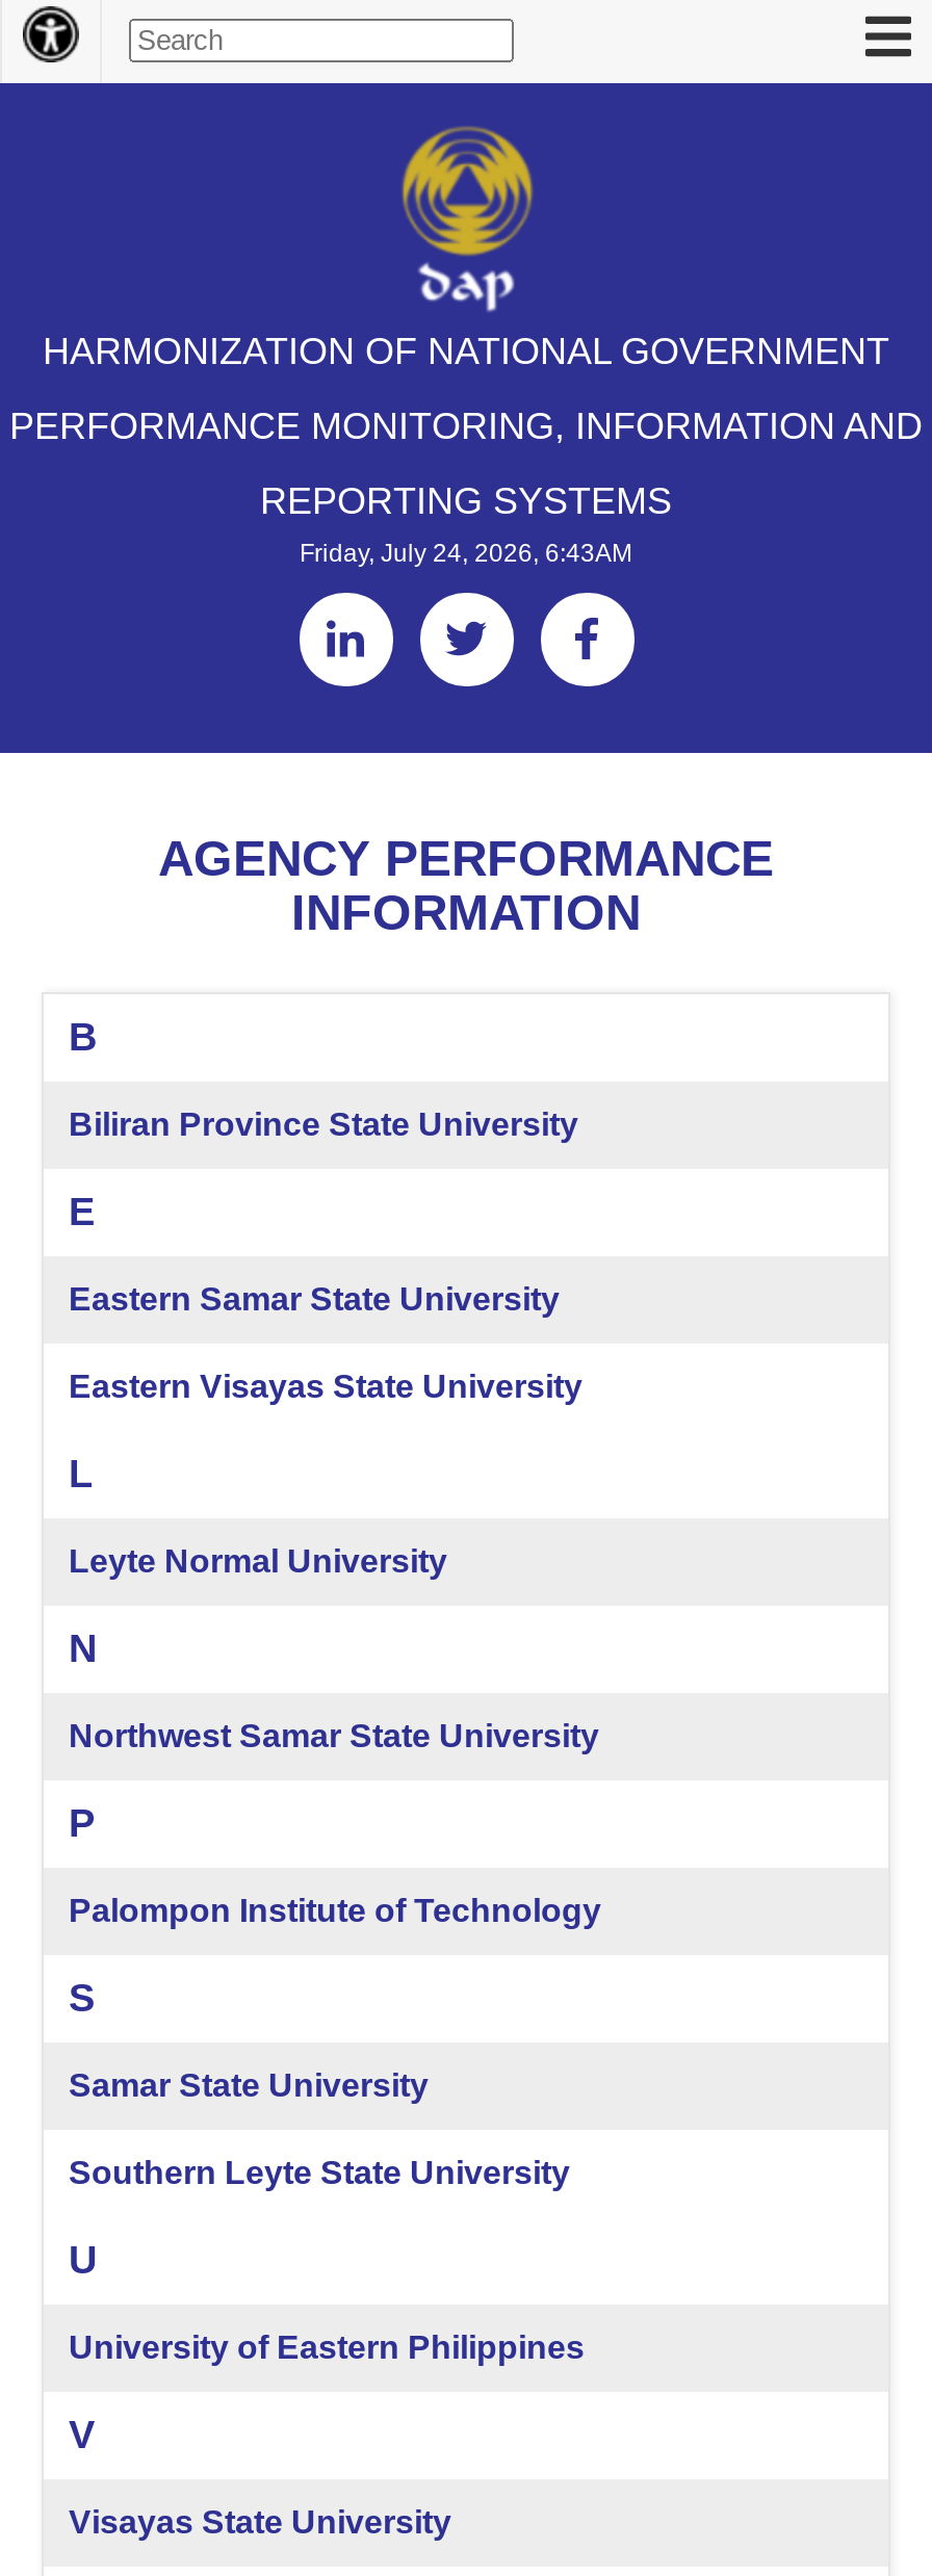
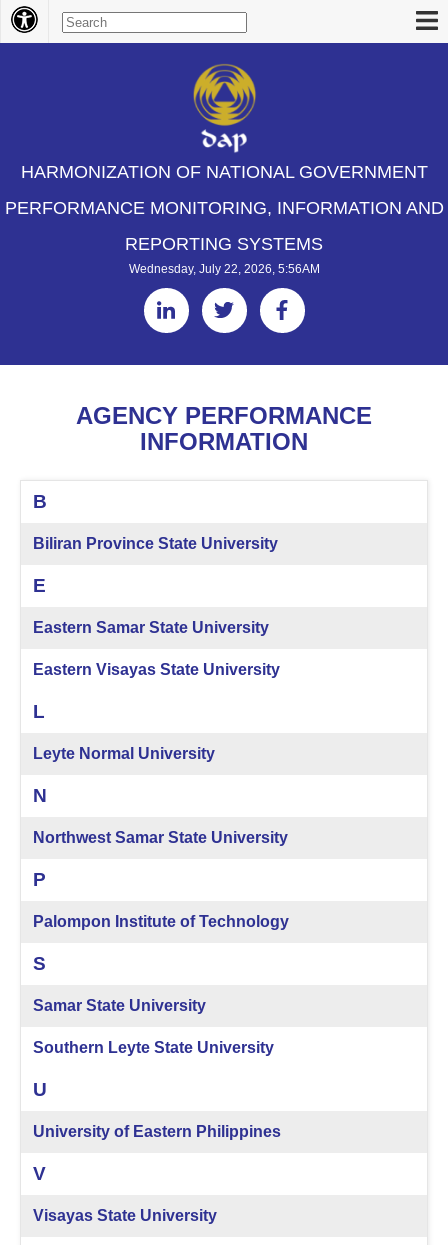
[300,539,632,568] Friday, July 24, 2026, 6:43AM -> [128,262,319,276] Wednesday, July 22, 2026, 5:56AM

